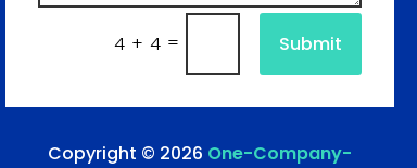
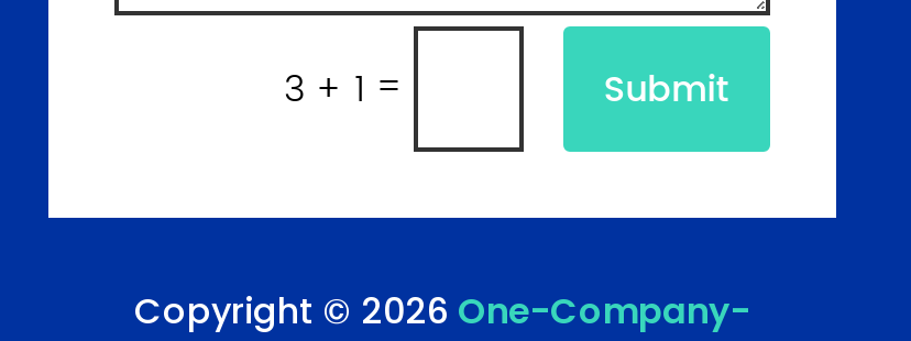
[114,30,186,56] 4 + 4 = -> [284,61,414,114] 3 + 1 =

